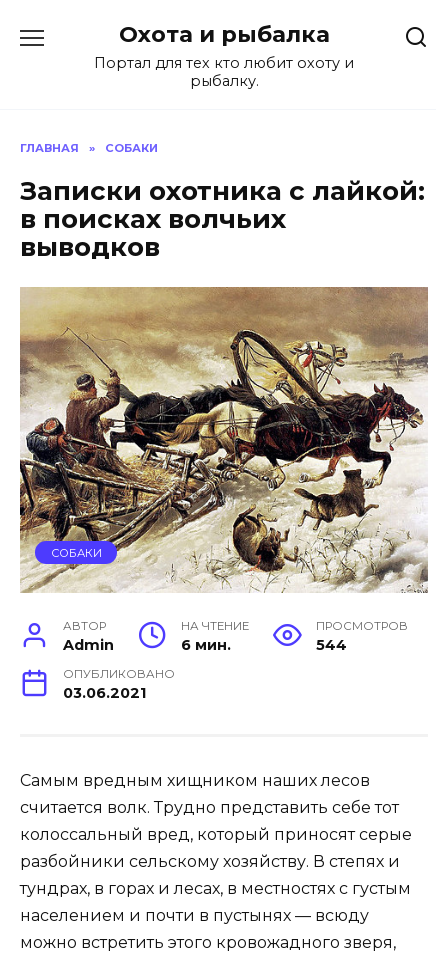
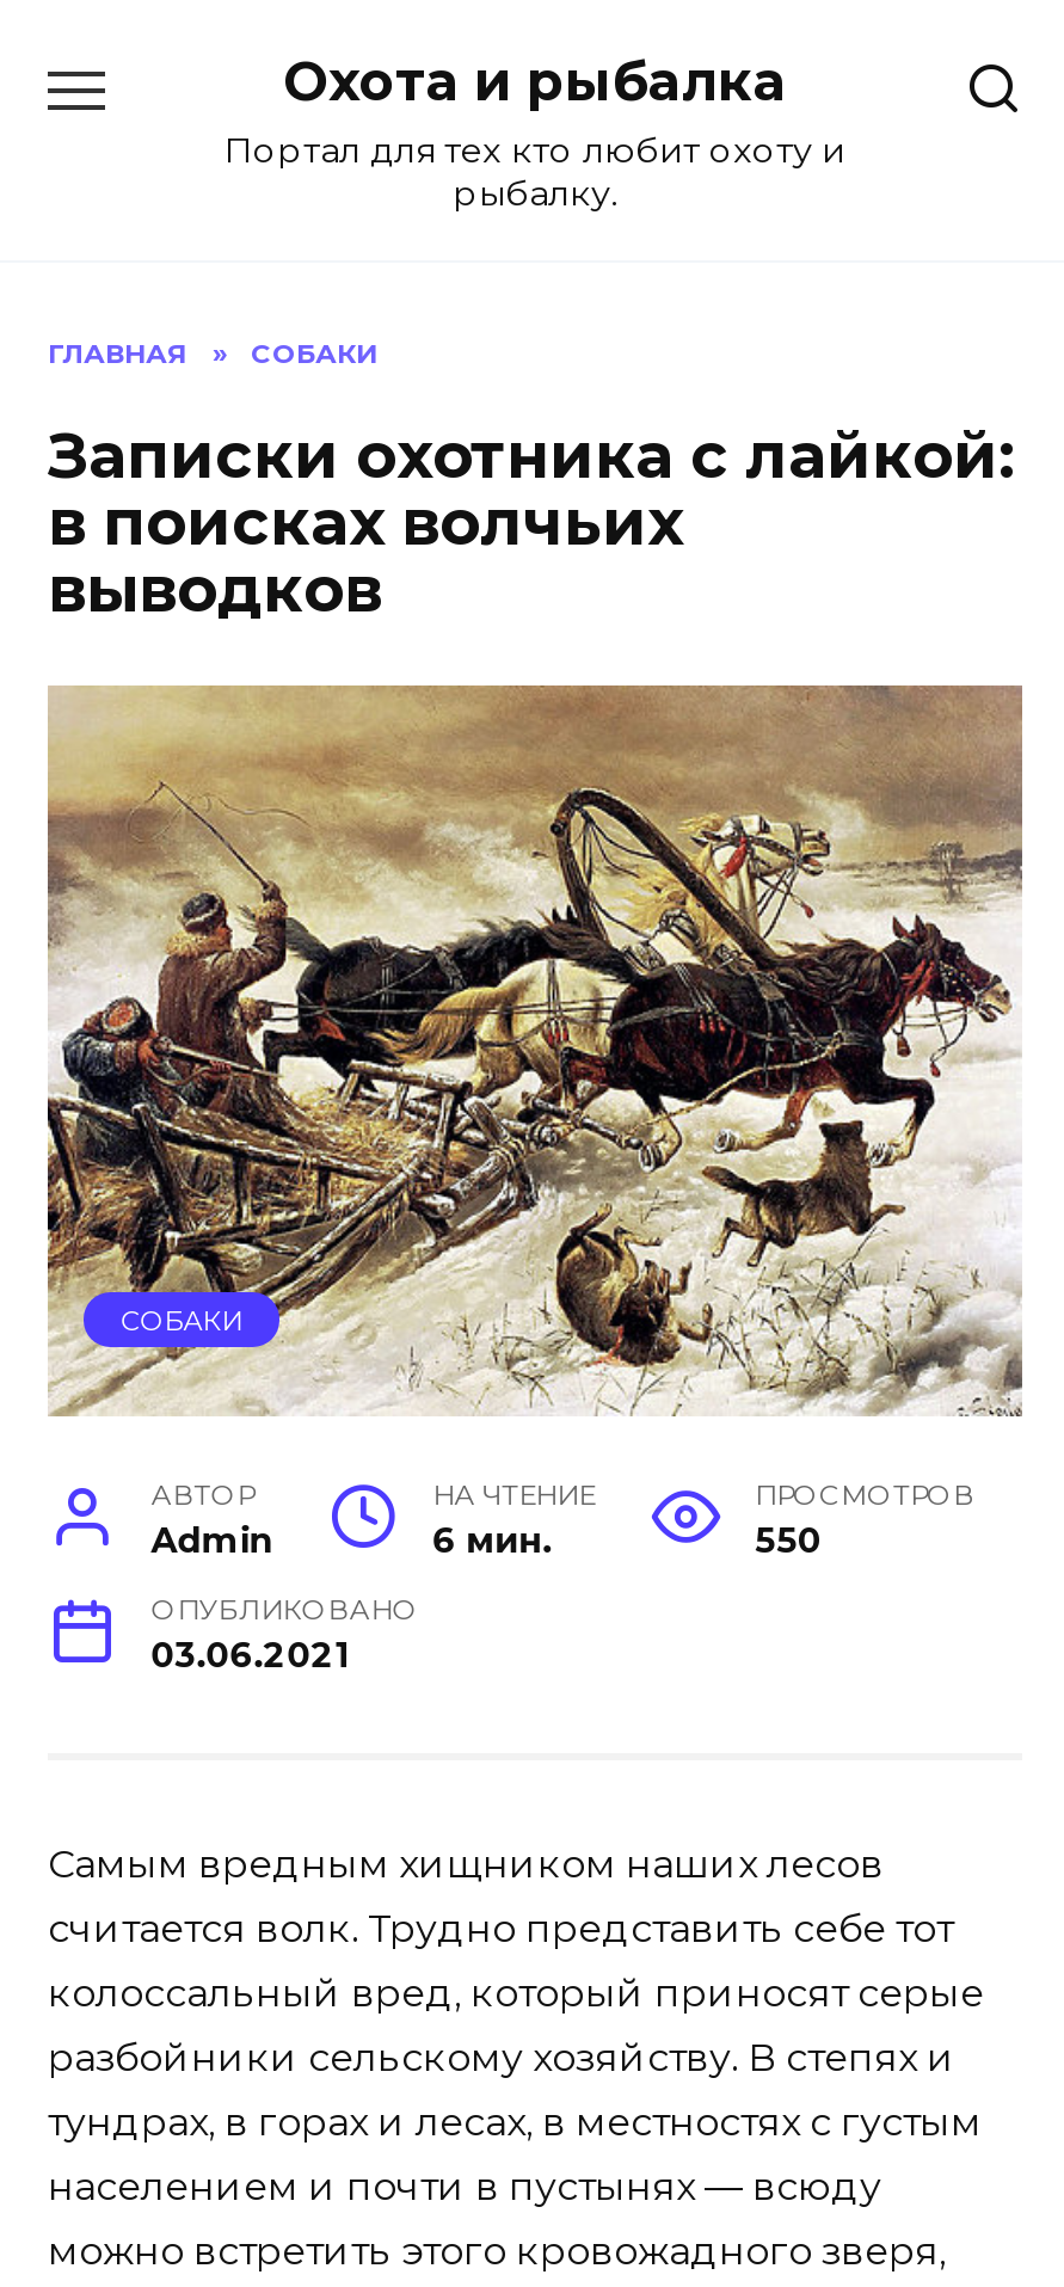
[316,636,347,654] 544 -> [755,1518,822,1561] 550

